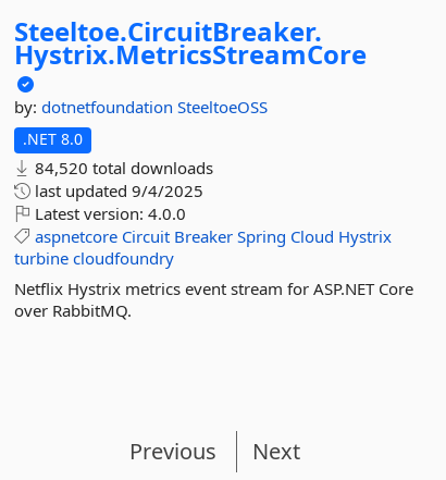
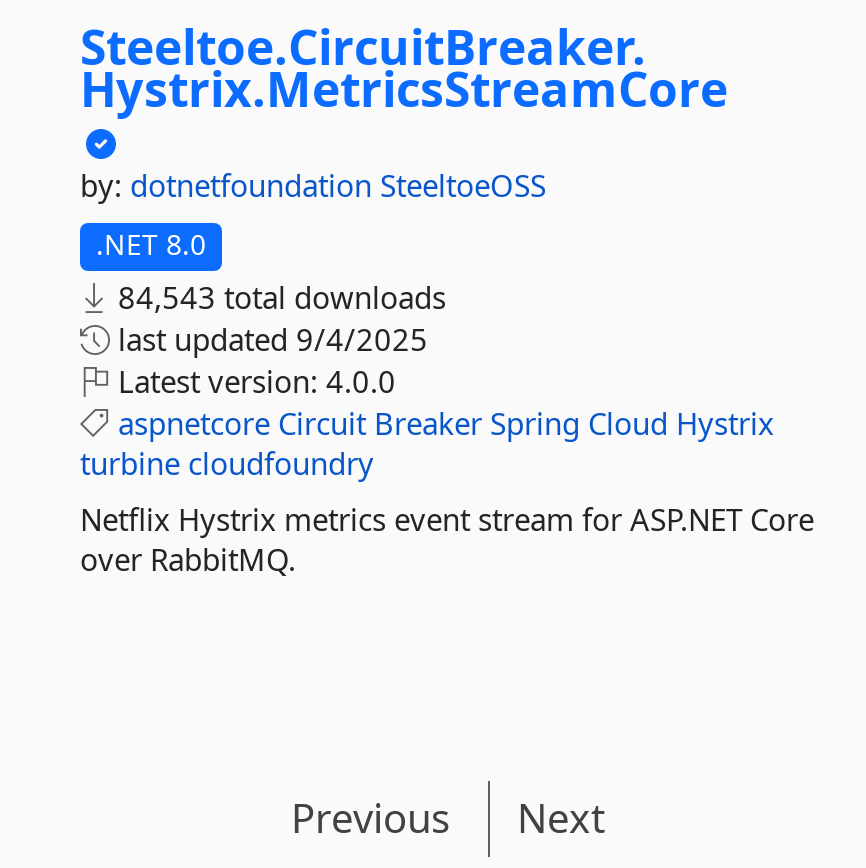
[30,157,213,179] 84,520 total downloads -> [110,277,446,317] 84,543 total downloads

